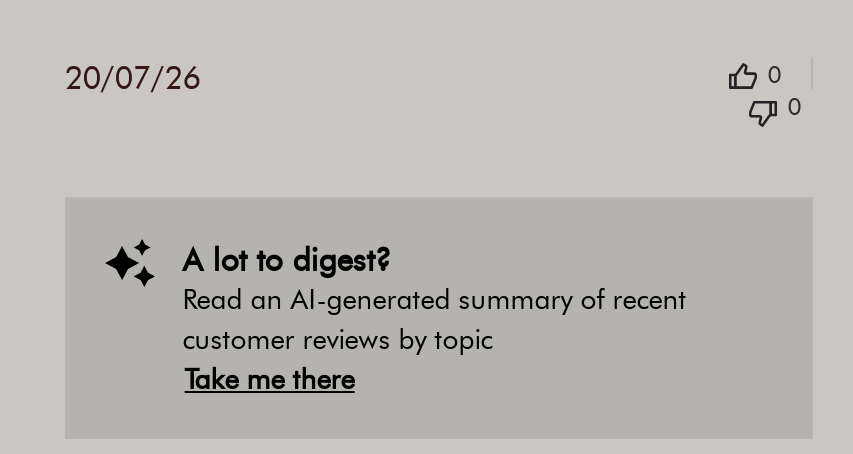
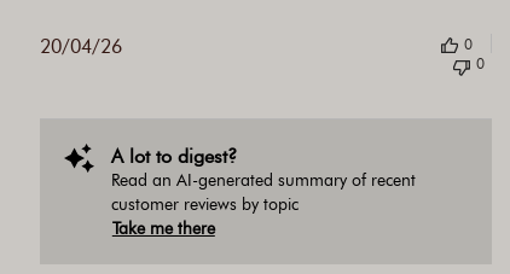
[65,55,201,97] 20/07/26 -> [40,32,122,57] 20/04/26

